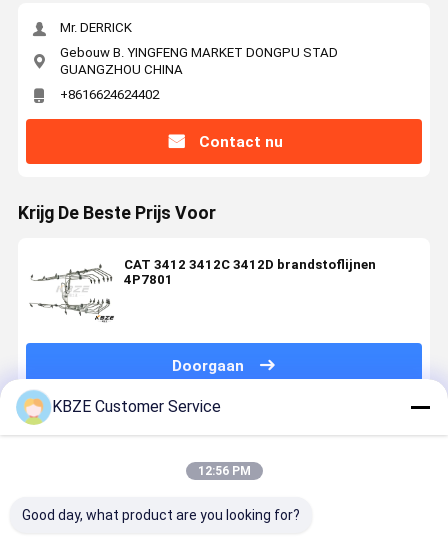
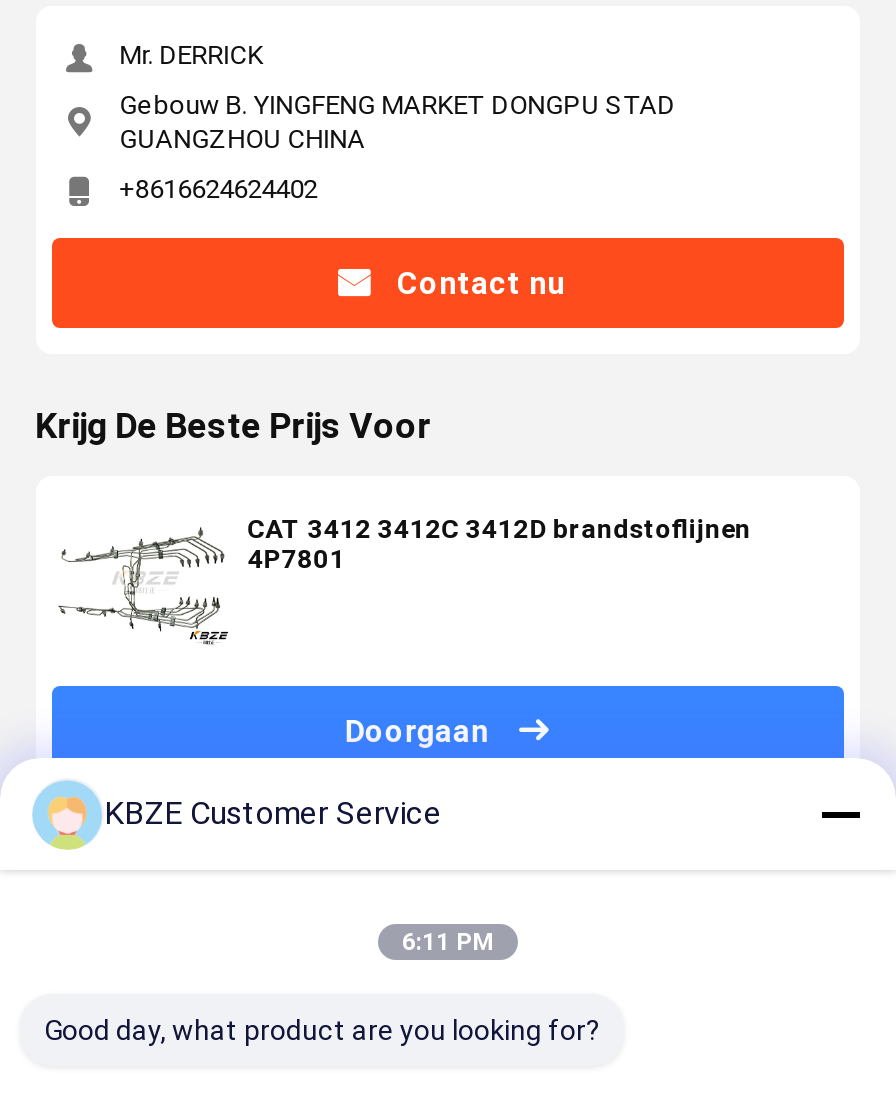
[197,464,250,478] 12:56 PM -> [402,928,494,956] 6:11 PM

